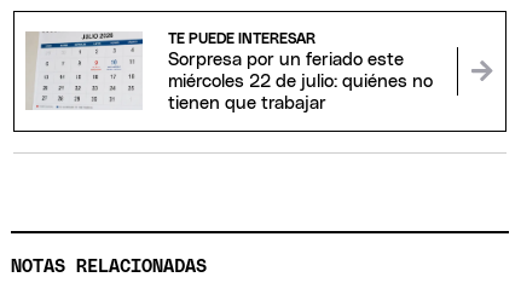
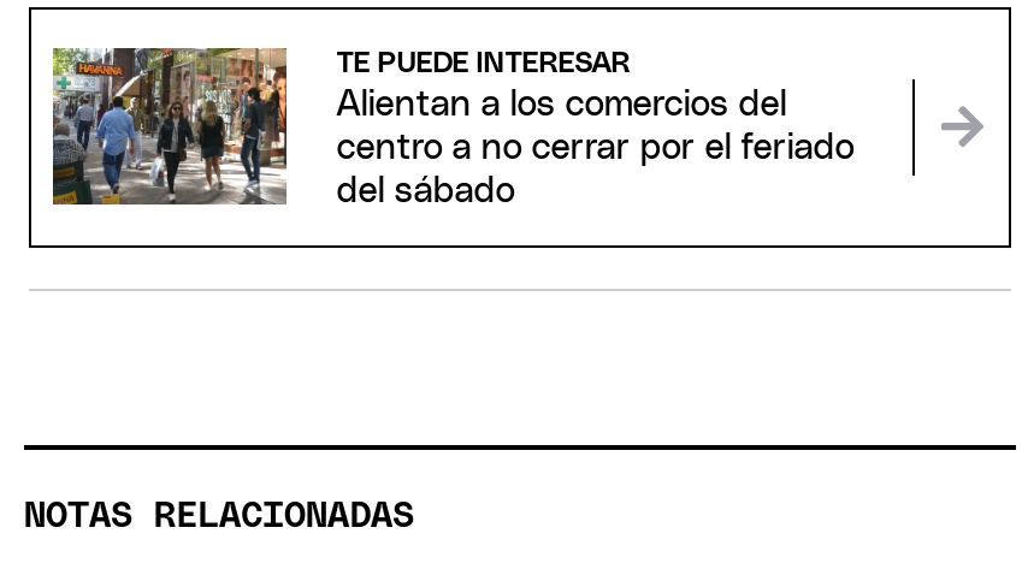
[25,31,433,112] [image] | Sorpresa por un feriado este | miércoles 22 de julio: quiénes no | tienen que trabajar -> [51,46,854,209] [image] | Alientan a los comercios del | centro a no cerrar por el feriado | del sábado

